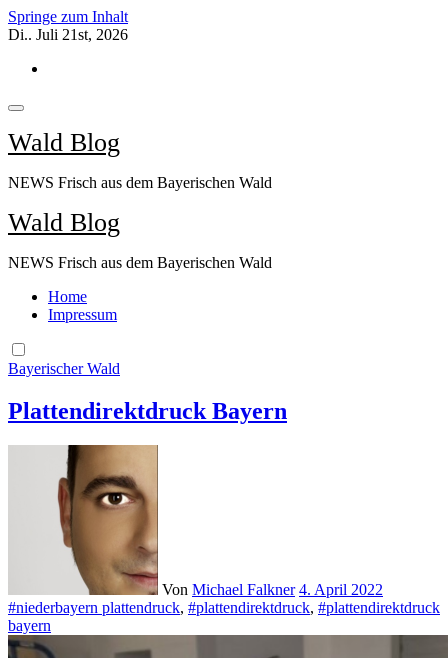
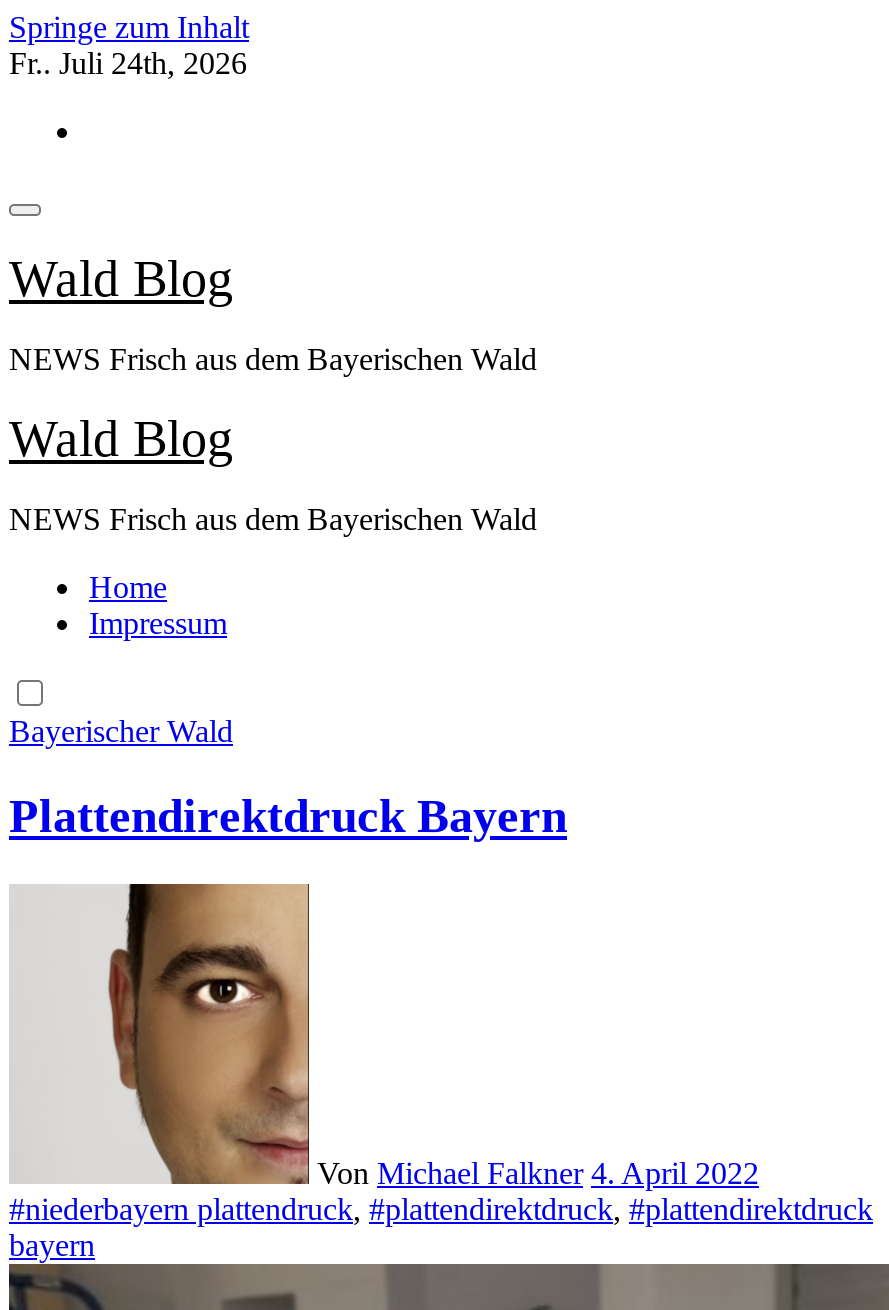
[8,26,128,43] Di.. Juli 21st, 2026 -> [9,46,247,80] Fr.. Juli 24th, 2026

